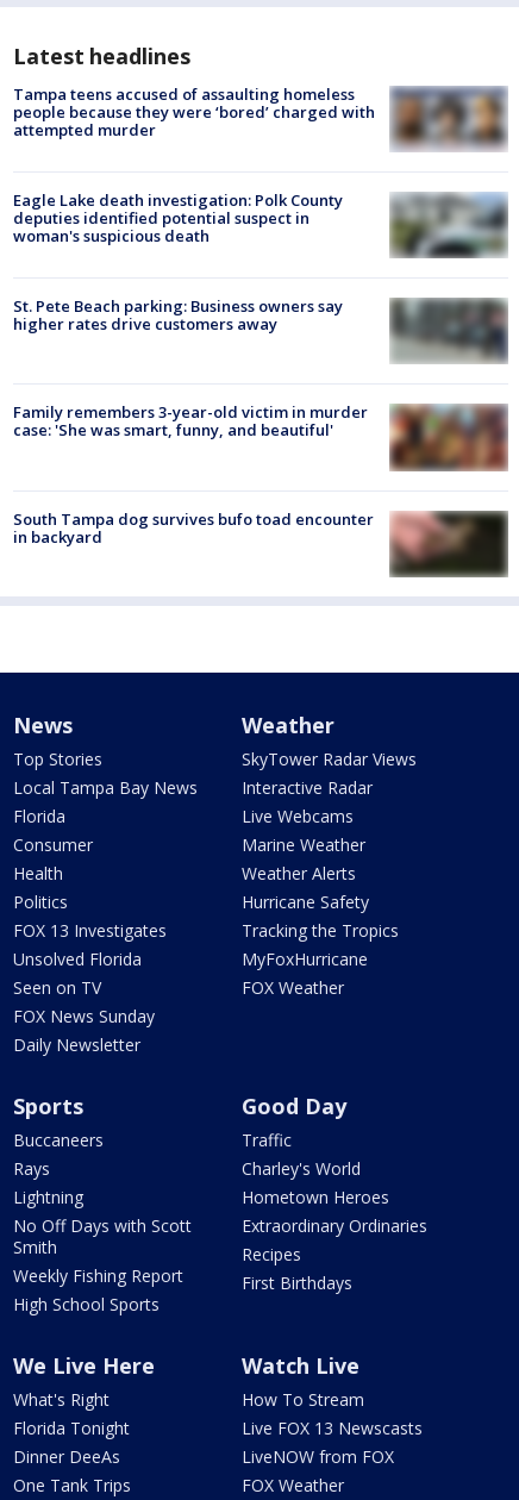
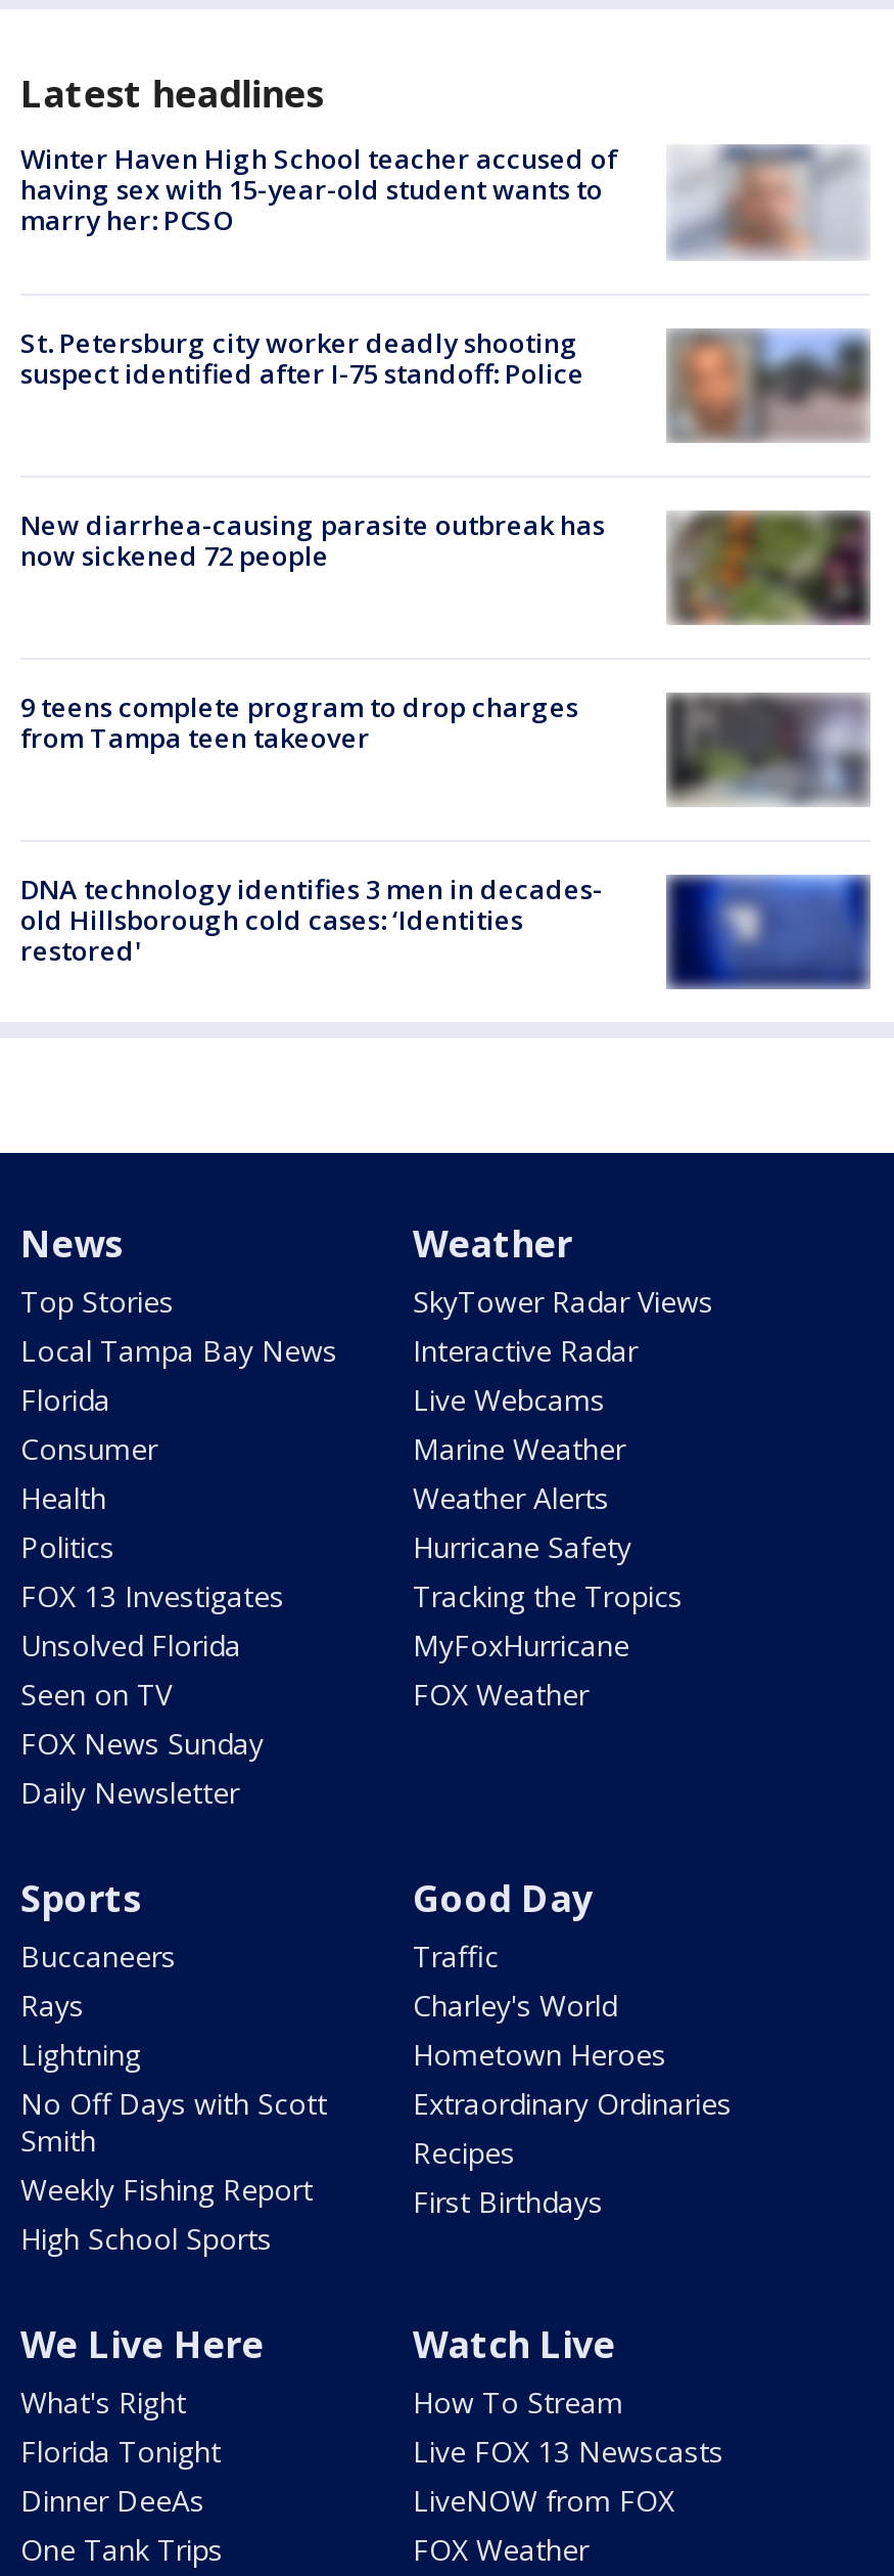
[13,83,507,149] [image] | Tampa teens accused of assaulting homeless | people because they were ‘bored’ charged with | attempted murder -> [20,141,866,253] [image] | Winter Haven High School teacher accused of | having sex with 15-year-old student wants to | marry her: PCSO
[13,189,343,246] Eagle Lake death investigation: Polk County | deputies identified potential suspect in | woman's suspicious death -> [20,324,584,391] St. Petersburg city worker deadly shooting | suspect identified after I-75 standoff: Police
[393,192,506,258] [image] -> [672,330,864,441] [image]
[13,295,505,362] [image] | St. Pete Beach parking: Business owners say | higher rates drive customers away -> [20,506,866,623] [image] | New diarrhea-causing parasite outbreak has | now sickened 72 people
[13,402,368,441] Family remembers 3-year-old victim in murder | case: 'She was smart, funny, and beautiful' -> [20,689,578,756] 9 teens complete program to drop charges | from Tampa teen takeover
[389,405,508,471] [image] -> [666,693,868,807] [image]
[13,508,508,577] [image] | South Tampa dog survives bufo toad encounter | in backyard -> [20,871,871,989] [image] | DNA technology identifies 3 men in decades- | old Hillsborough cold cases: ‘Identities | restored'

